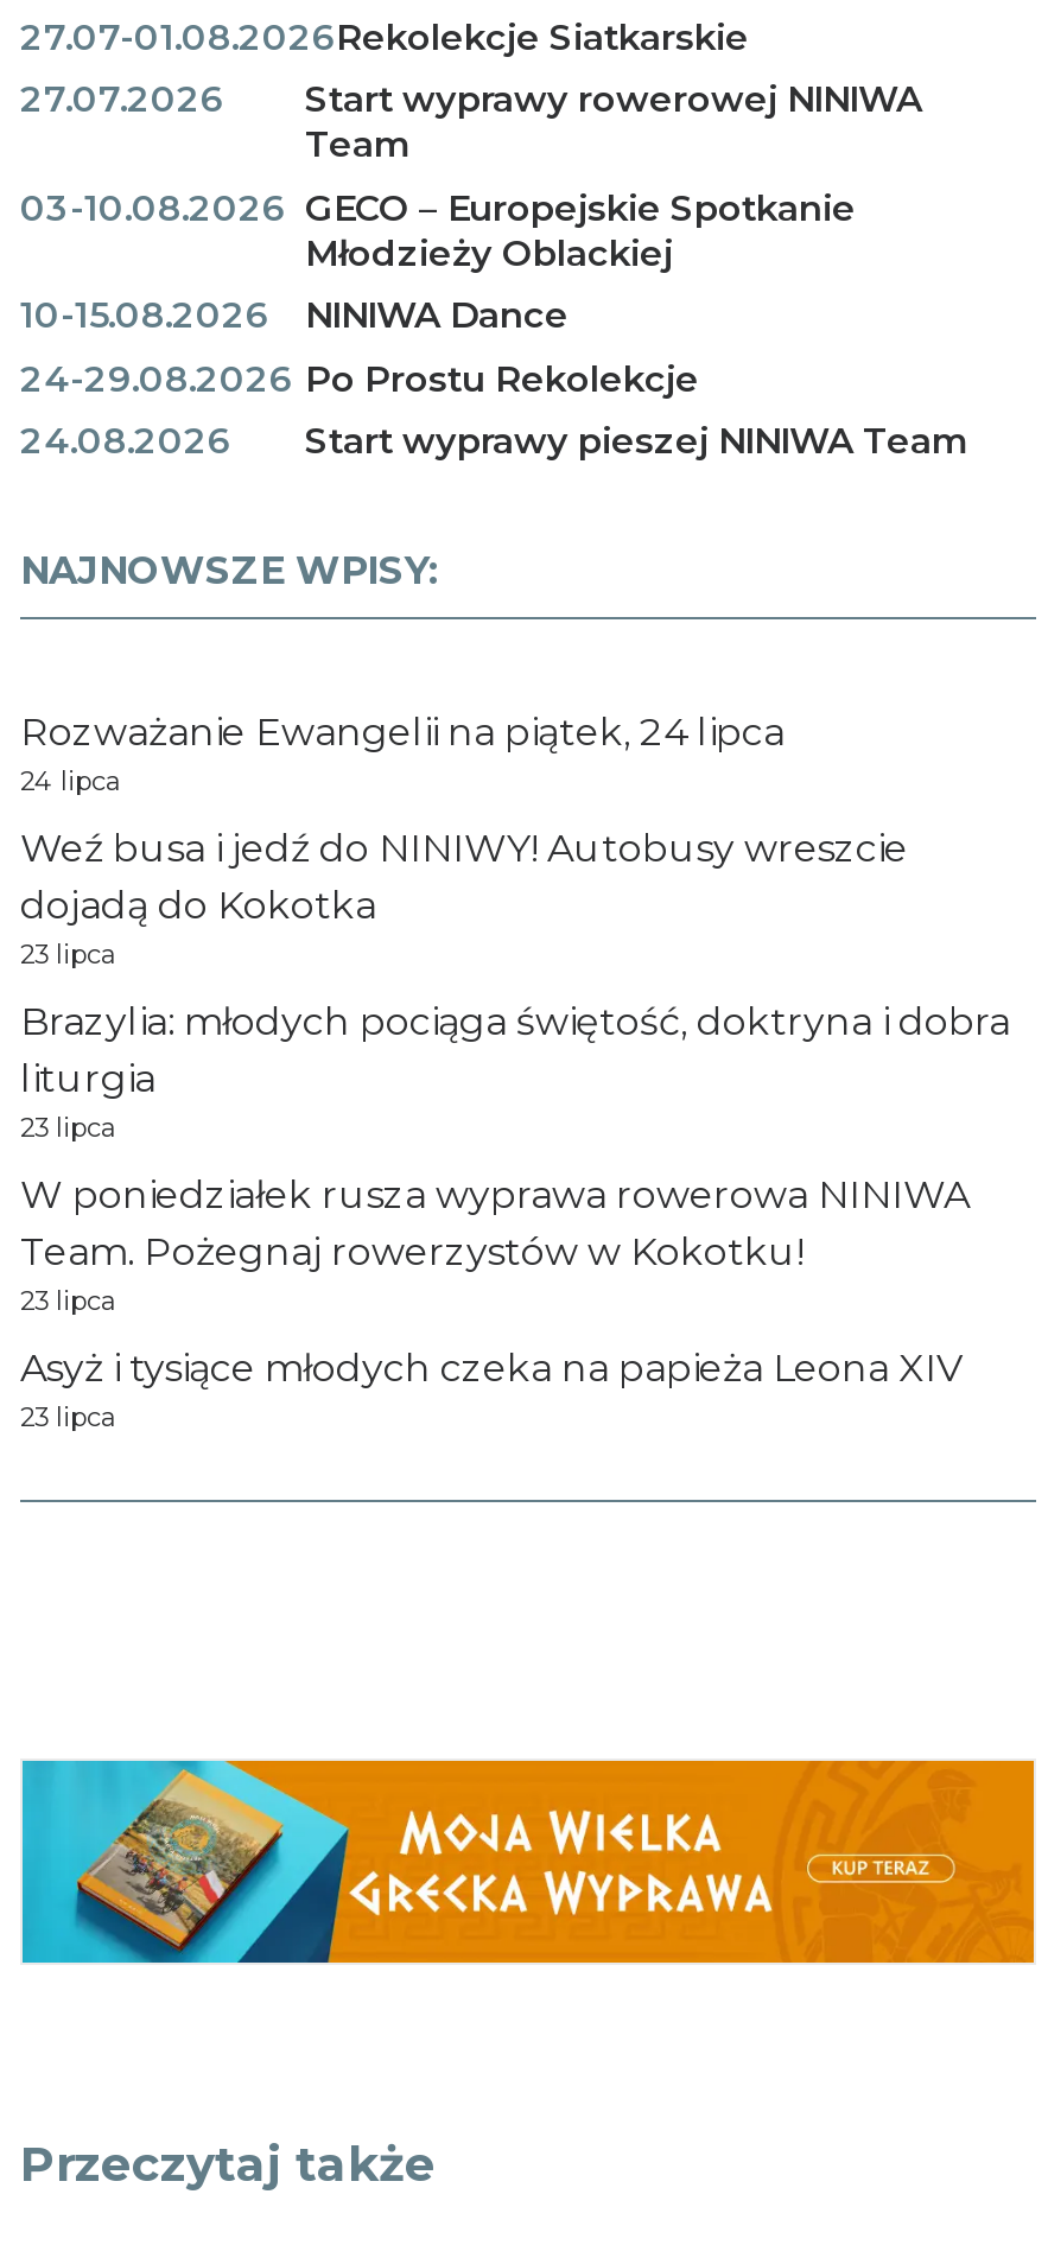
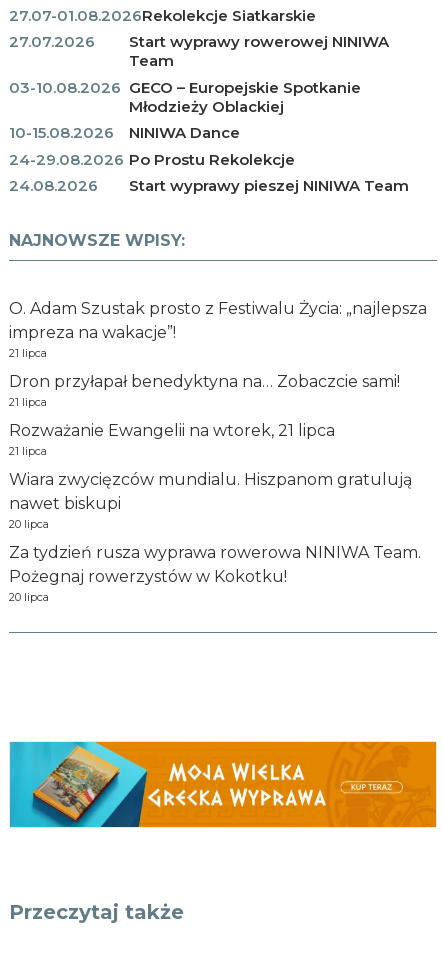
[20,710,785,797] Rozważanie Ewangelii na piątek, 24 lipca | 24 lipca -> [9,299,427,360] O. Adam Szustak prosto z Festiwalu Życia: „najlepsza | impreza na wakacje”! | 21 lipca
[20,826,908,971] Weź busa i jedź do NINIWY! Autobusy wreszcie | dojadą do Kokotka | 23 lipca -> [9,372,400,409] Dron przyłapał benedyktyna na… Zobaczcie sami! | 21 lipca
[20,999,1010,1144] Brazylia: młodych pociąga świętość, doktryna i dobra | liturgia | 23 lipca -> [9,421,335,458] Rozważanie Ewangelii na wtorek, 21 lipca | 21 lipca
[20,1172,970,1317] W poniedziałek rusza wyprawa rowerowa NINIWA | Team. Pożegnaj rowerzystów w Kokotku! | 23 lipca -> [9,470,412,531] Wiara zwycięzców mundialu. Hiszpanom gratulują | nawet biskupi | 20 lipca
[20,1346,963,1433] Asyż i tysiące młodych czeka na papieża Leona XIV | 23 lipca -> [9,543,421,604] Za tydzień rusza wyprawa rowerowa NINIWA Team. | Pożegnaj rowerzystów w Kokotku! | 20 lipca

